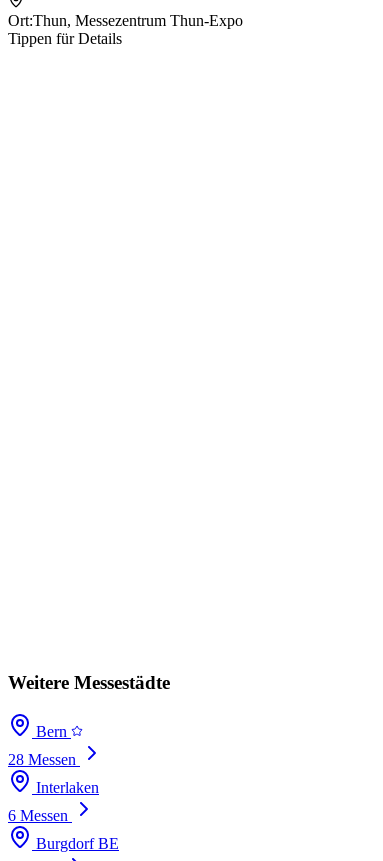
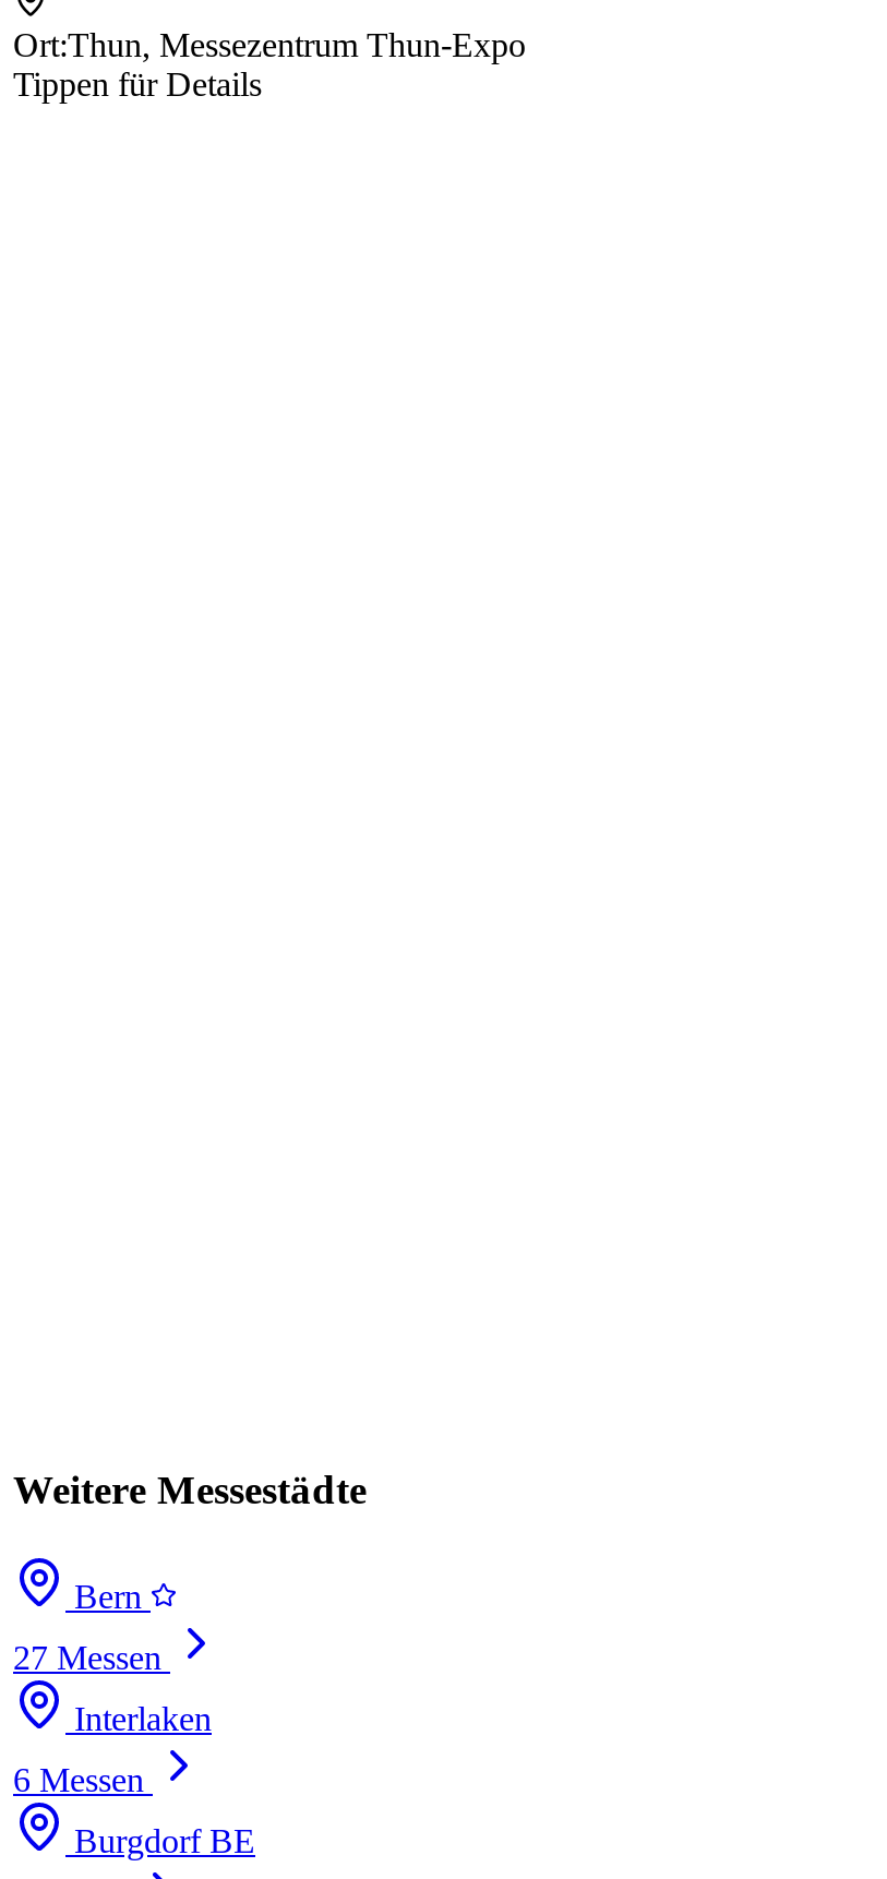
[8,751,80,768] 28 Messen -> [13,1639,170,1676] 27 Messen

